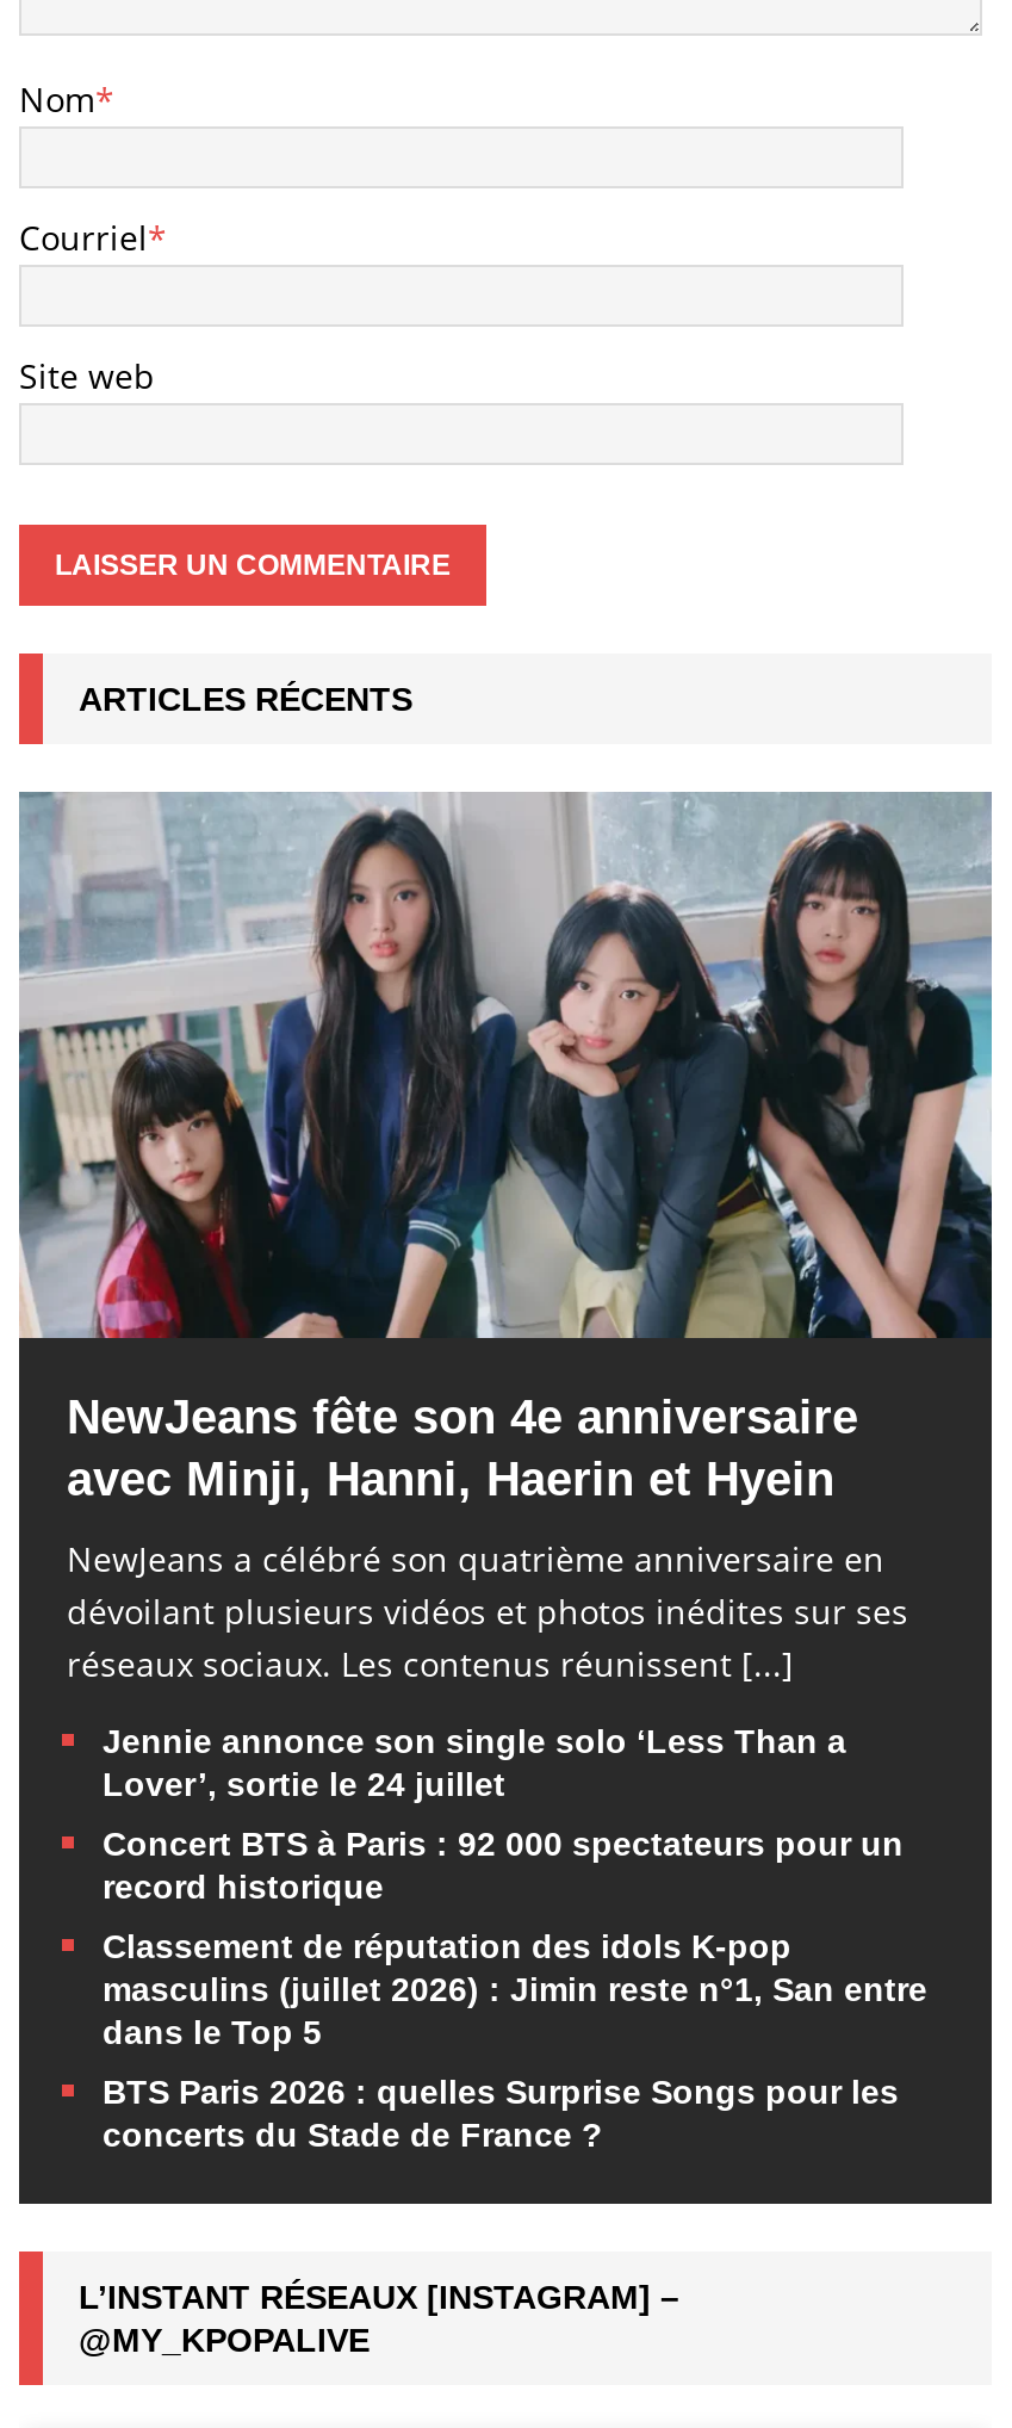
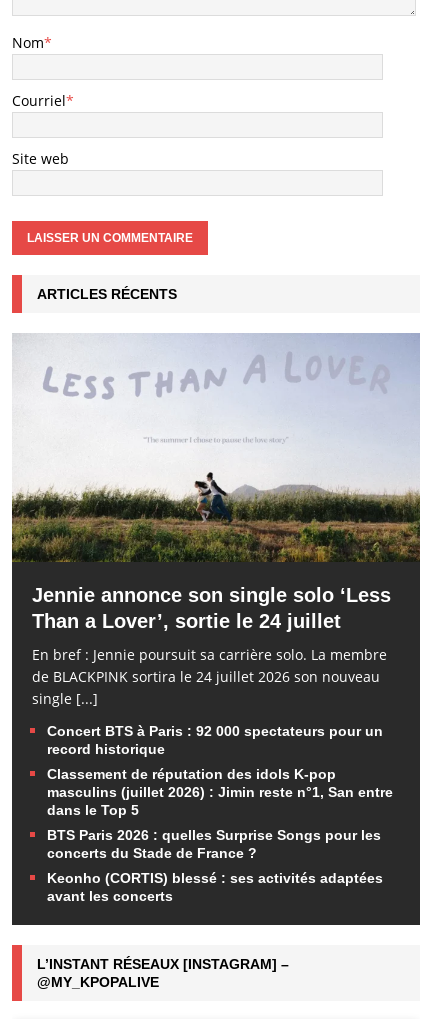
[17,792,992,1804] [image] | NewJeans fête son 4e anniversaire | avec Minji, Hanni, Haerin et Hyein | NewJeans a célébré son quatrième anniversaire en | dévoilant plusieurs vidéos et photos inédites sur ses | réseaux sociaux. Les contenus réunissent [...] | Jennie annonce son single solo ‘Less Than a | Lover’, sortie le 24 juillet -> [11,334,420,708] [image] | Jennie annonce son single solo ‘Less | Than a Lover’, sortie le 24 juillet | En bref : Jennie poursuit sa carrière solo. La membre | de BLACKPINK sortira le 24 juillet 2026 son nouveau | single [...]
moved [103,1825,927,2154] -> [47,723,393,861]: Concert BTS à Paris : 92 000 spectateurs pour un | record historique | Classement de réputation des idols K-pop | masculins (juillet 2026) : Jimin reste n°1, San entre | dans le Top 5 | BTS Paris 2026 : quelles Surprise Songs pour les | concerts du Stade de France ?
none -> [47,870,383,904] Keonho (CORTIS) blessé : ses activités adaptées | avant les concerts

